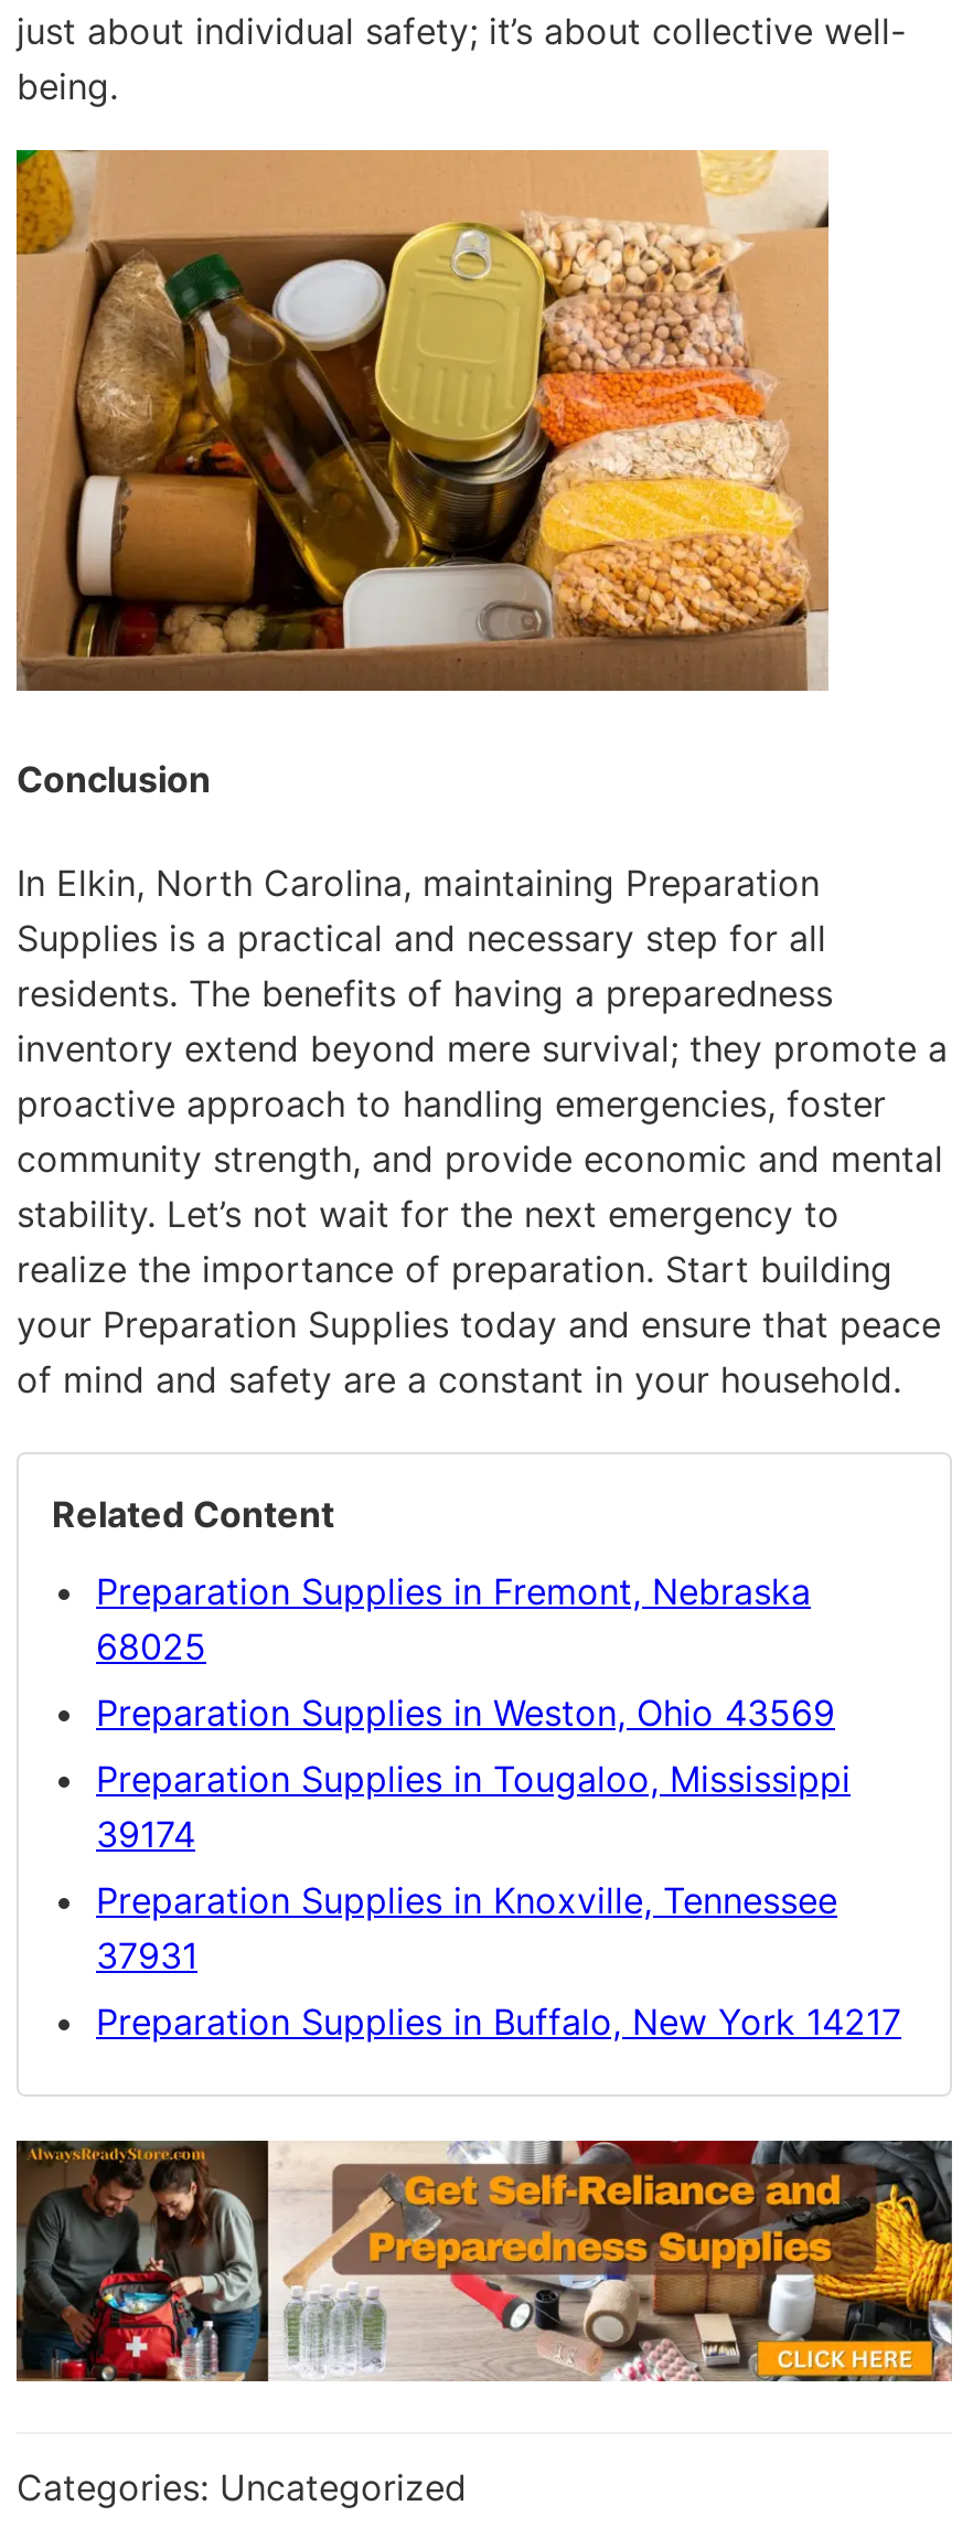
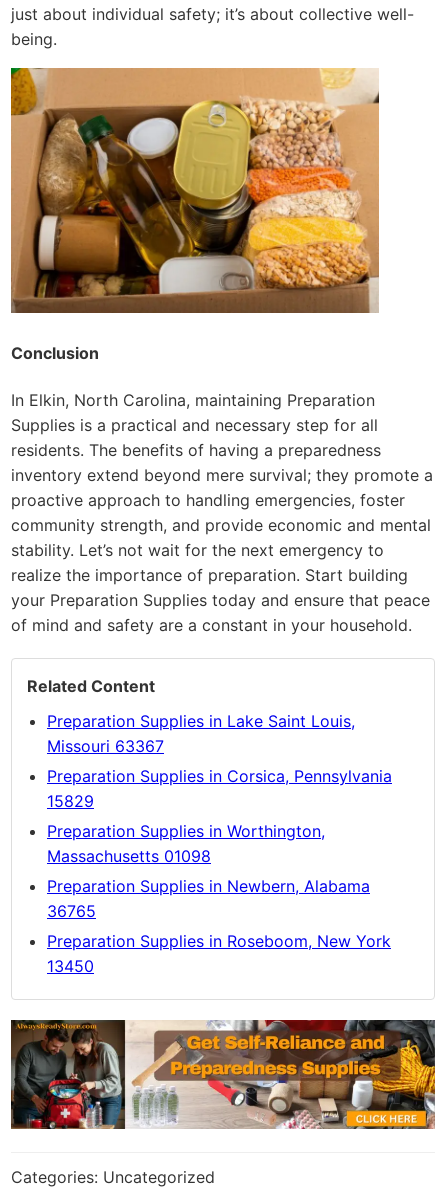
[96,1568,811,1668] Preparation Supplies in Fremont, Nebraska | 68025 -> [47,711,355,756] Preparation Supplies in Lake Saint Louis, | Missouri 63367
[96,1690,835,1734] Preparation Supplies in Weston, Ohio 43569 -> [47,766,392,811] Preparation Supplies in Corsica, Pennsylvania | 15829
[96,1756,851,1855] Preparation Supplies in Tougaloo, Mississippi | 39174 -> [47,821,325,866] Preparation Supplies in Worthington, | Massachusetts 01098
[96,1877,837,1977] Preparation Supplies in Knoxville, Tennessee | 37931 -> [47,876,370,921] Preparation Supplies in Newbern, Alabama | 36765
[96,1999,901,2043] Preparation Supplies in Buffalo, New York 14217 -> [47,931,391,976] Preparation Supplies in Roseboom, New York | 13450

